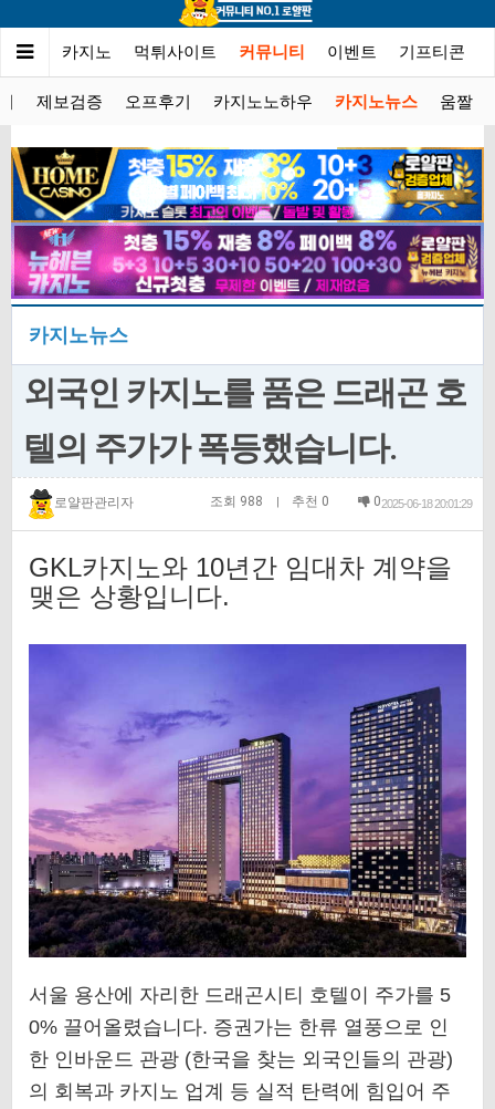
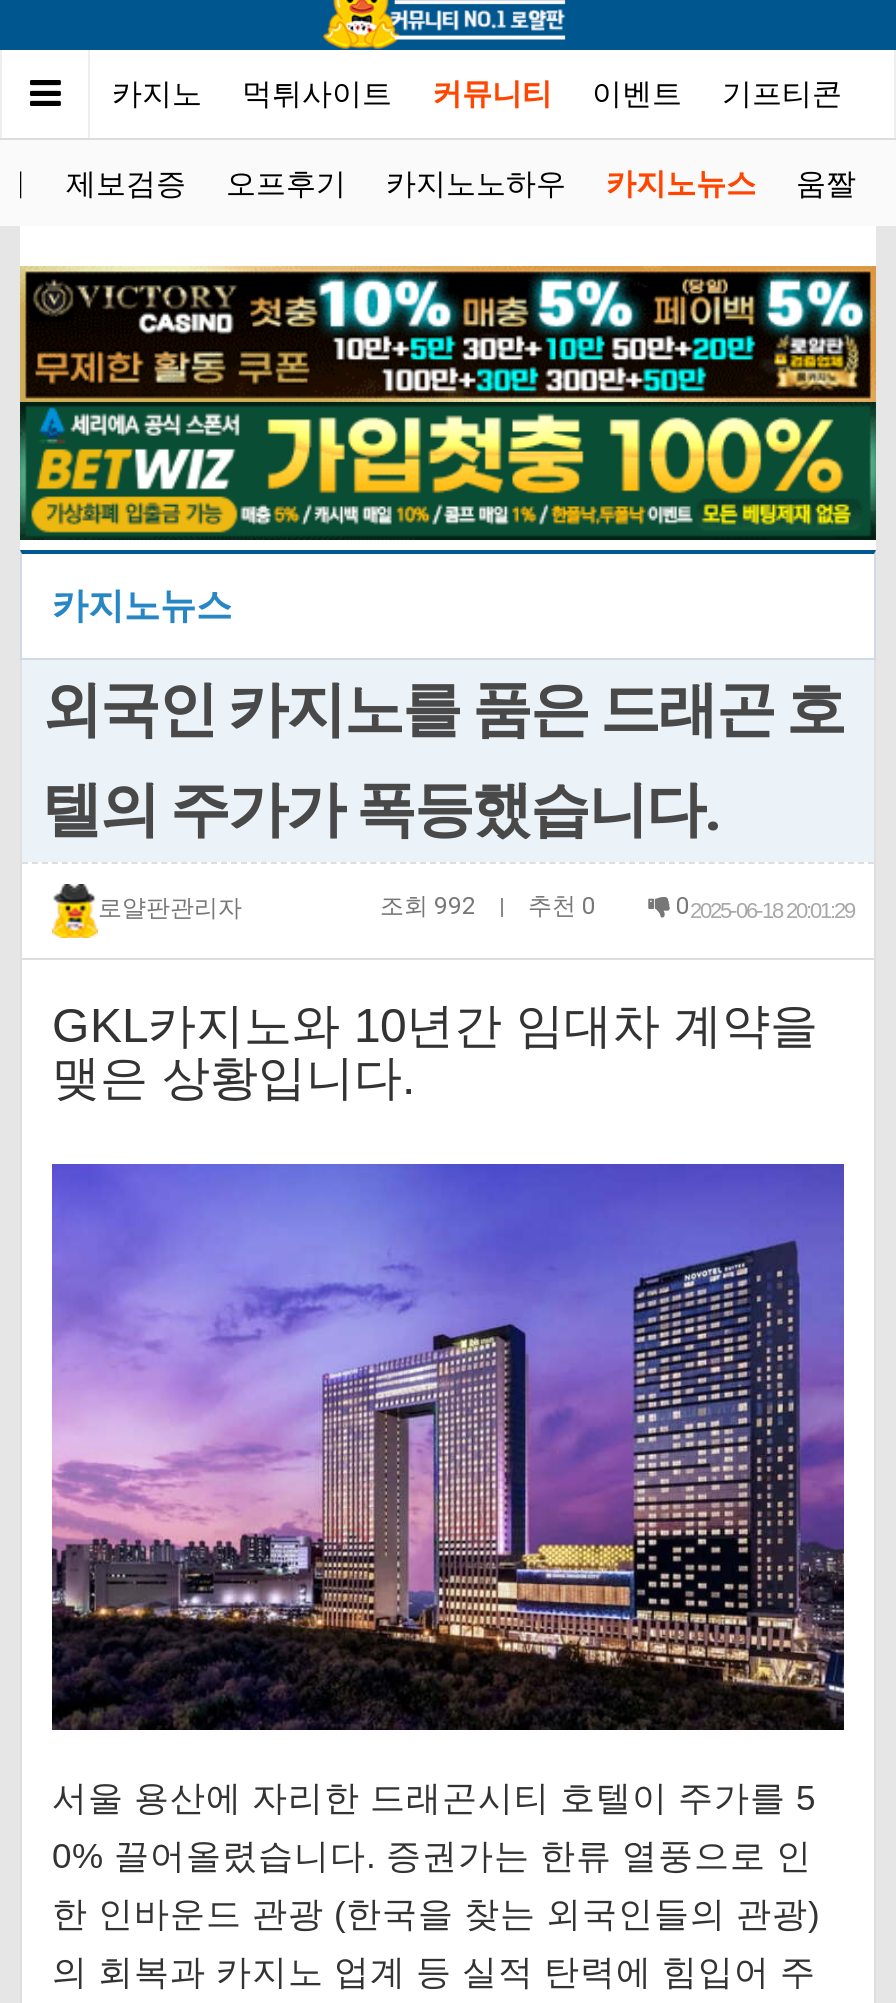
[10,146,485,300] [image] -> [18,264,878,542] [image]
[207,493,266,509] 조회 988 -> [374,892,482,920] 조회 992

